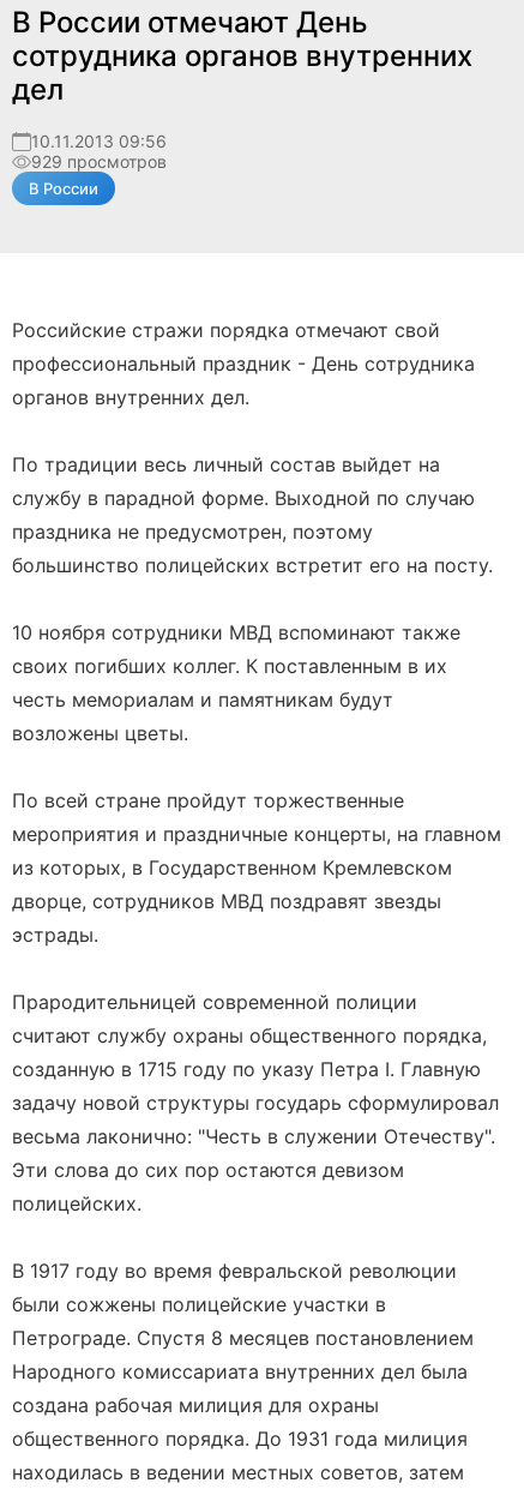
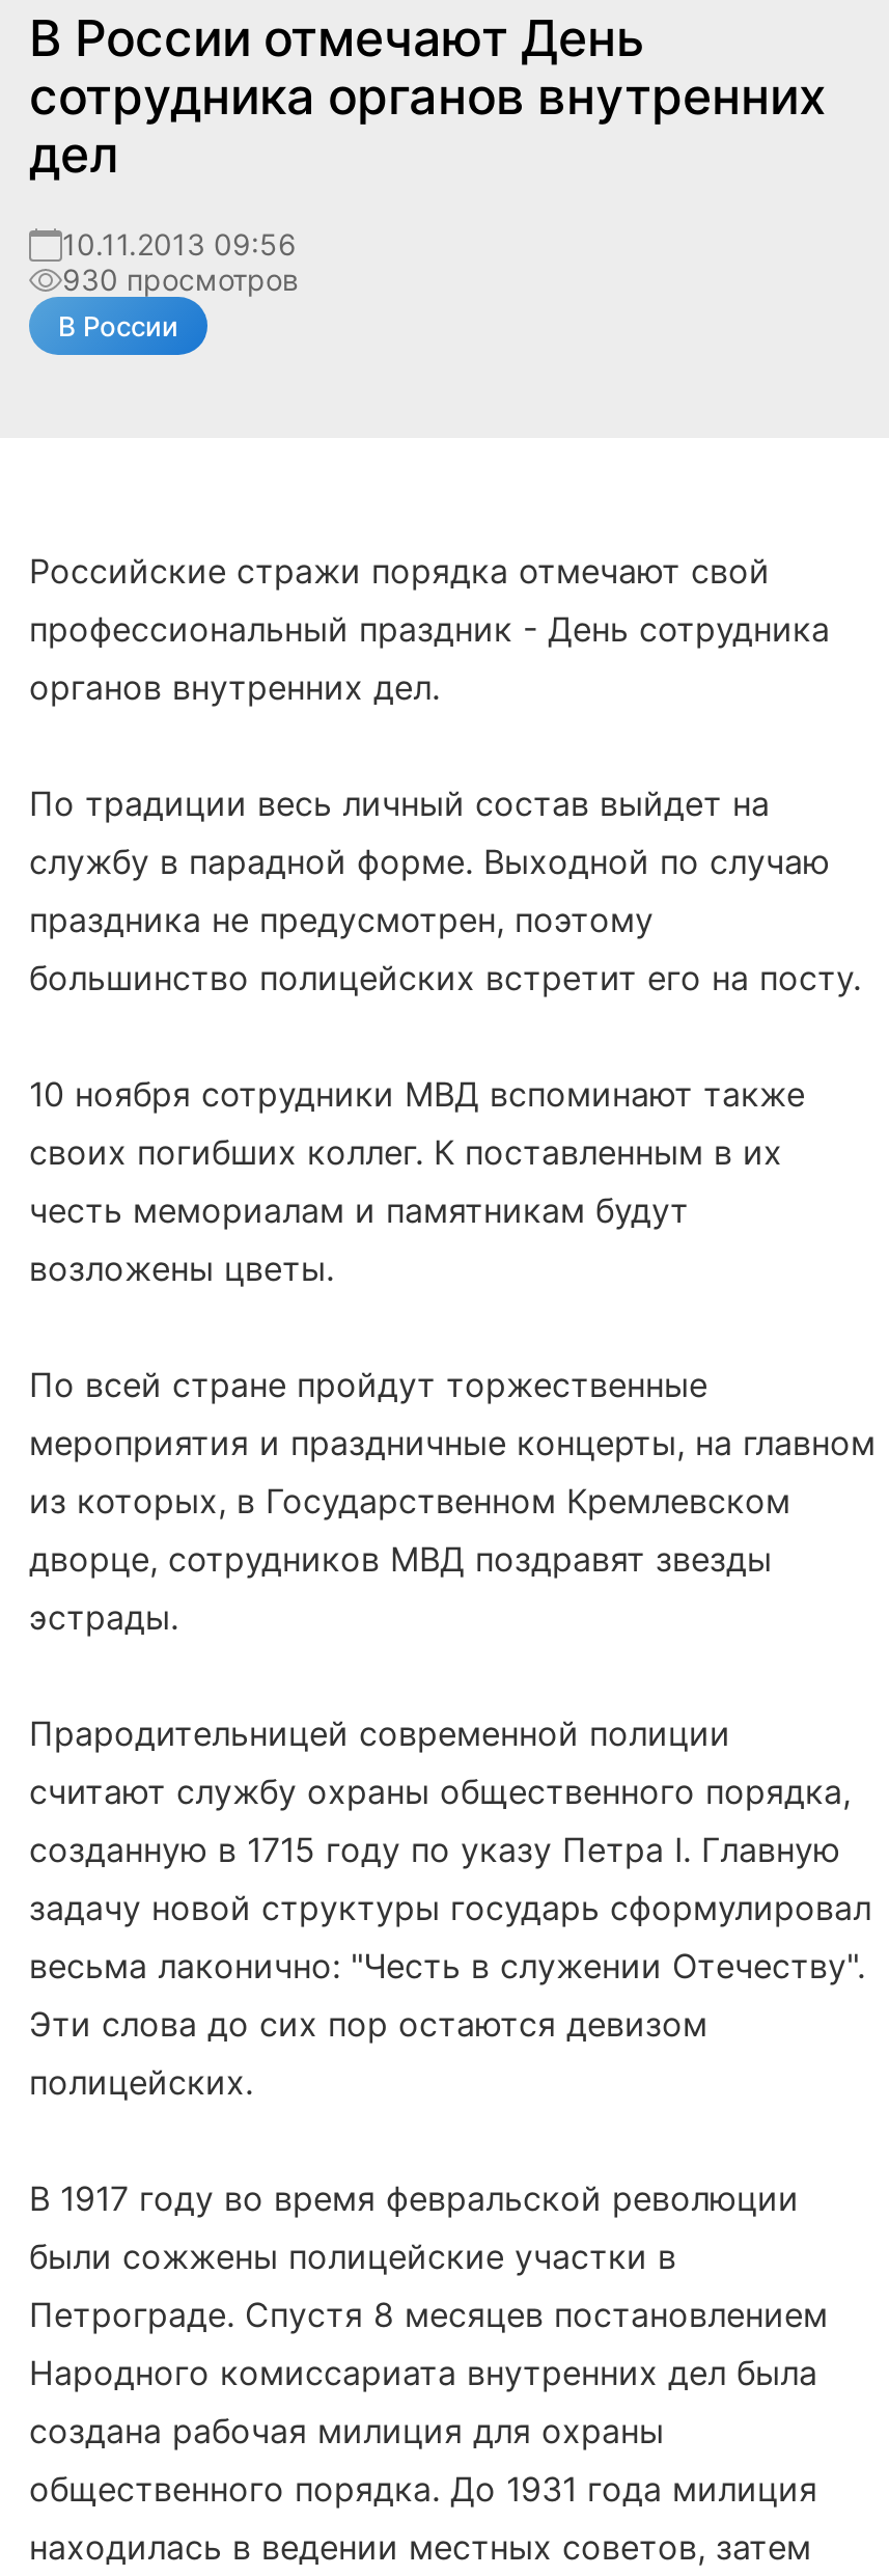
[31,151,167,172] 929 просмотров -> [62,262,299,297] 930 просмотров

